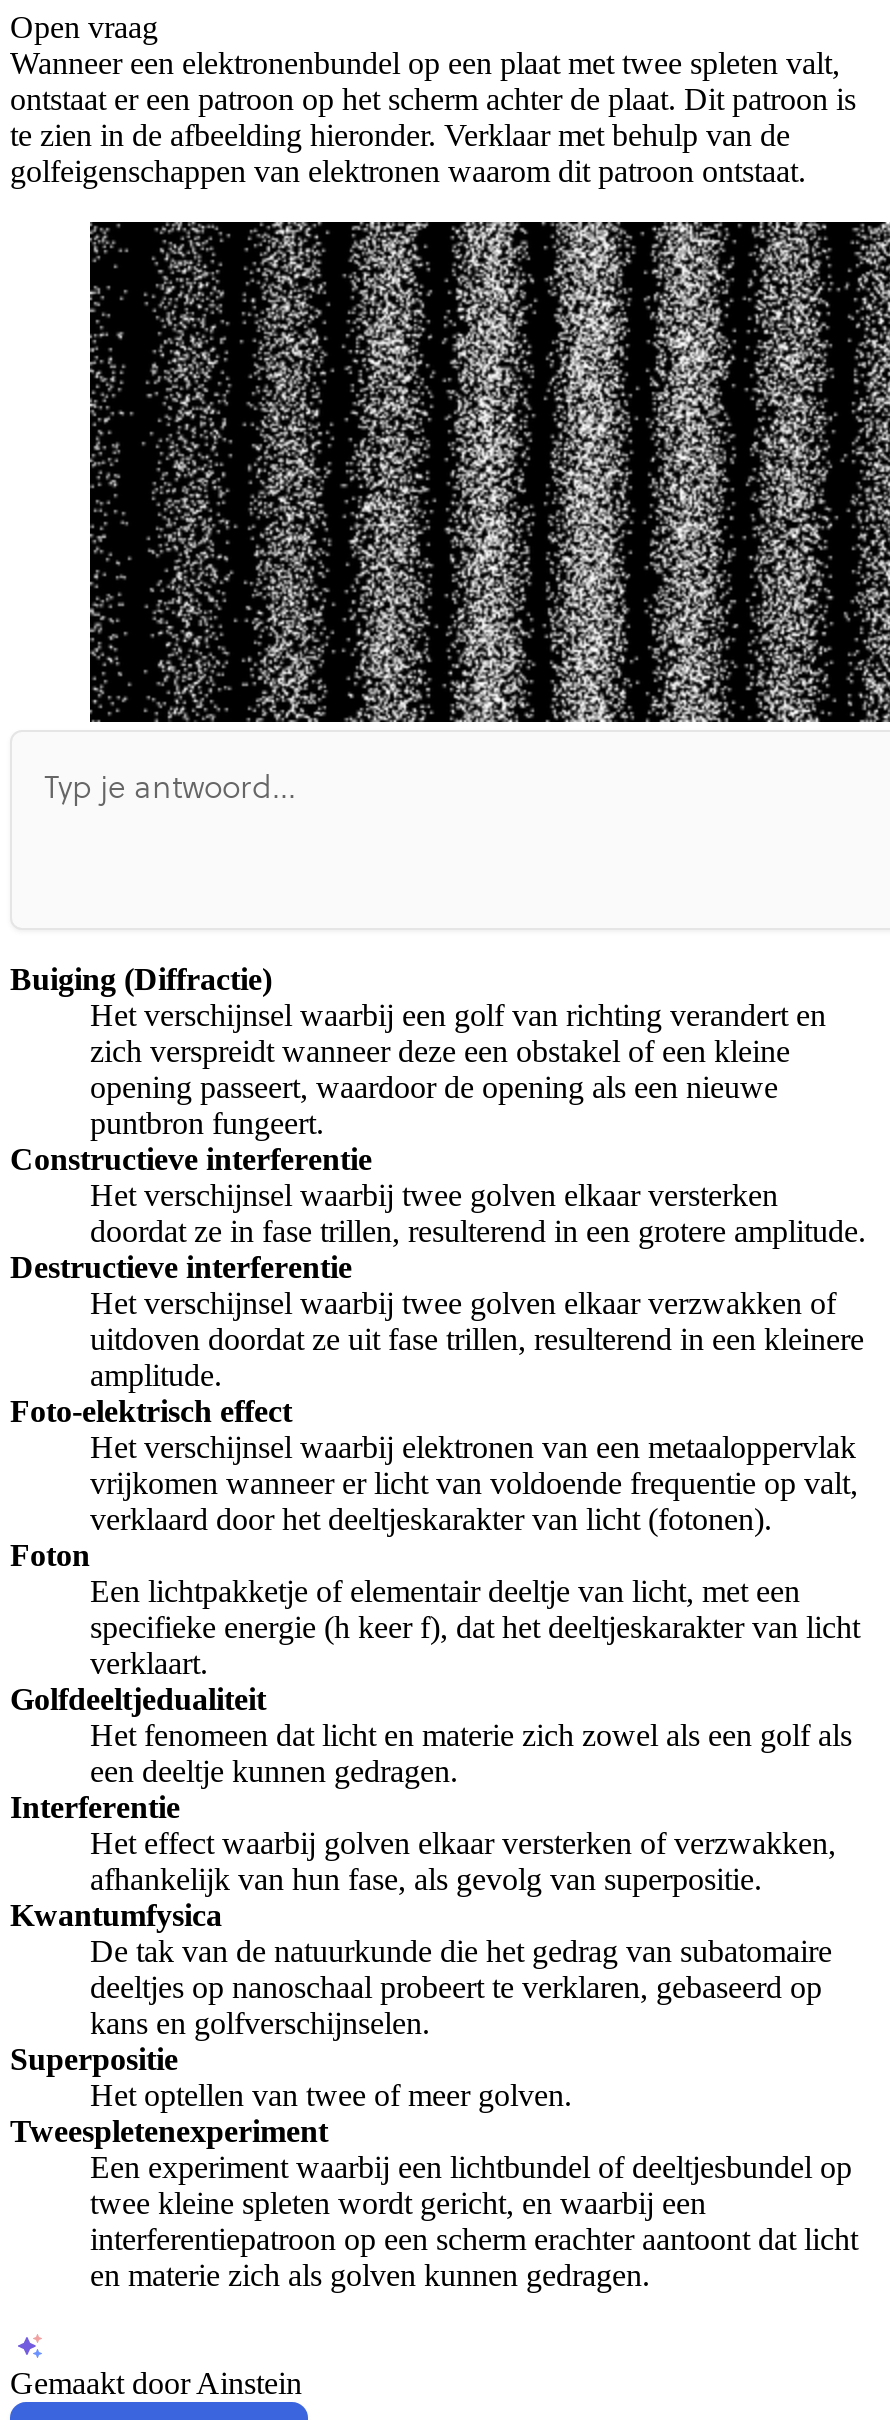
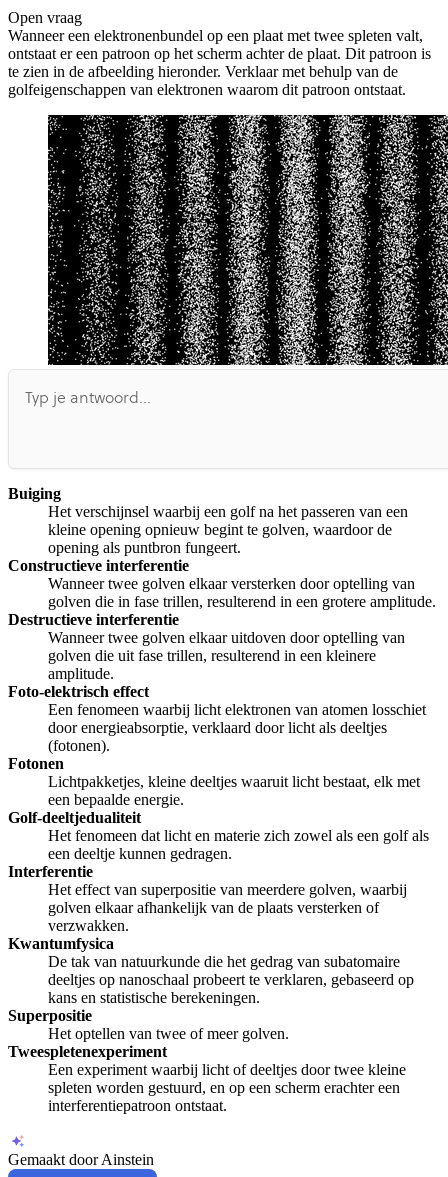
[10,963,826,1141] Buiging (Diffractie) | Het verschijnsel waarbij een golf van richting verandert en | zich verspreidt wanneer deze een obstakel of een kleine | opening passeert, waardoor de opening als een nieuwe | puntbron fungeert. -> [8,485,408,556] Buiging | Het verschijnsel waarbij een golf na het passeren van een | kleine opening opnieuw begint te golven, waardoor de | opening als puntbron fungeert.
[90,1179,866,1249] Het verschijnsel waarbij twee golven elkaar versterken | doordat ze in fase trillen, resulterend in een grotere amplitude. -> [48,575,436,610] Wanneer twee golven elkaar versterken door optelling van | golven die in fase trillen, resulterend in een grotere amplitude.
[90,1287,864,1357] Het verschijnsel waarbij twee golven elkaar verzwakken of | uitdoven doordat ze uit fase trillen, resulterend in een kleinere -> [48,629,405,664] Wanneer twee golven elkaar uitdoven door optelling van | golven die uit fase trillen, resulterend in een kleinere
[10,1431,860,1717] Het verschijnsel waarbij elektronen van een metaaloppervlak | vrijkomen wanneer er licht van voldoende frequentie op valt, | verklaard door het deeltjeskarakter van licht (fotonen). | Foton | Een lichtpakketje of elementair deeltje van licht, met een | specifieke energie (h keer f), dat het deeltjeskarakter van licht | verklaart. | Golfdeeltjedualiteit -> [8,701,426,826] Een fenomeen waarbij licht elektronen van atomen losschiet | door energieabsorptie, verklaard door licht als deeltjes | (fotonen). | Fotonen | Lichtpakketjes, kleine deeltjes waaruit licht bestaat, elk met | een bepaalde energie. | Golf-deeltjedualiteit
[90,1827,836,1897] Het effect waarbij golven elkaar versterken of verzwakken, | afhankelijk van hun fase, als gevolg van superpositie. -> [48,881,407,934] Het effect van superpositie van meerdere golven, waarbij | golven elkaar afhankelijk van de plaats versterken of | verzwakken.
[90,1935,832,1969] De tak van de natuurkunde die het gedrag van subatomaire -> [48,953,400,970] De tak van natuurkunde die het gedrag van subatomaire
[90,2007,430,2041] kans en golfverschijnselen. -> [48,989,260,1006] kans en statistische berekeningen.
[90,2151,858,2293] Een experiment waarbij een lichtbundel of deeltjesbundel op | twee kleine spleten wordt gericht, en waarbij een | interferentiepatroon op een scherm erachter aantoont dat licht | en materie zich als golven kunnen gedragen. -> [48,1061,406,1114] Een experiment waarbij licht of deeltjes door twee kleine | spleten worden gestuurd, en op een scherm erachter een | interferentiepatroon ontstaat.

